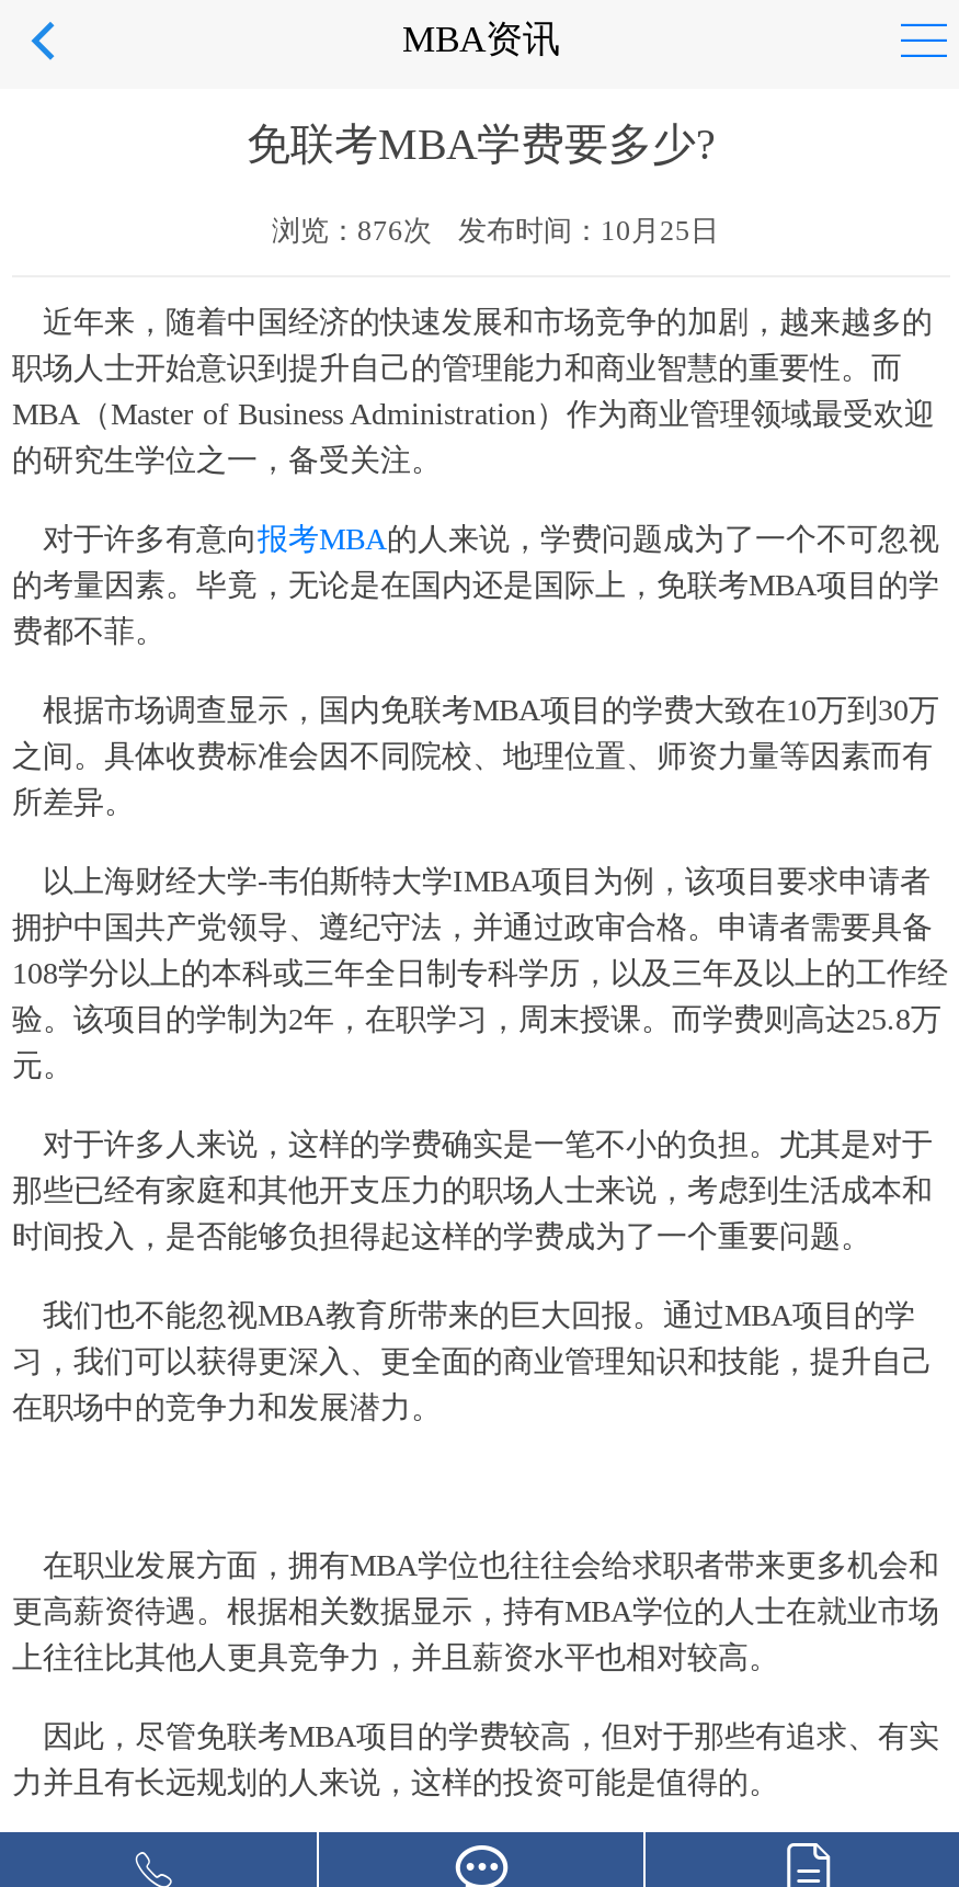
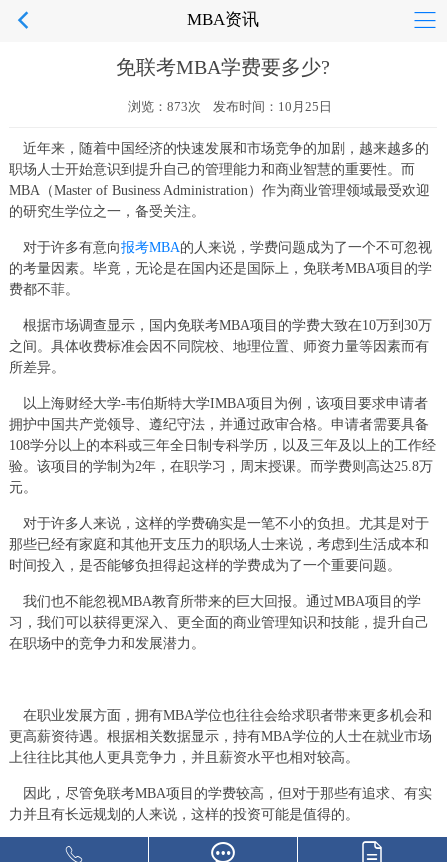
[272,214,719,247] 浏览：876次 发布时间：10月25日 -> [127,99,331,114] 浏览：873次 发布时间：10月25日

